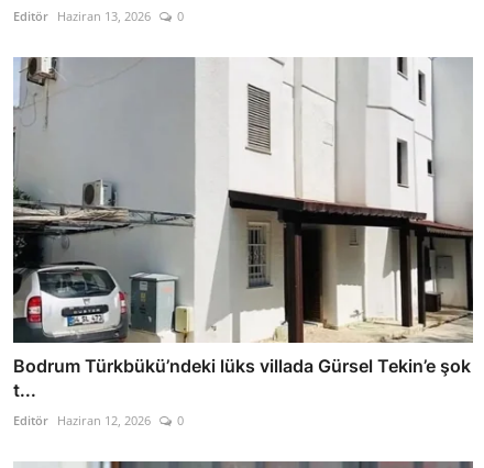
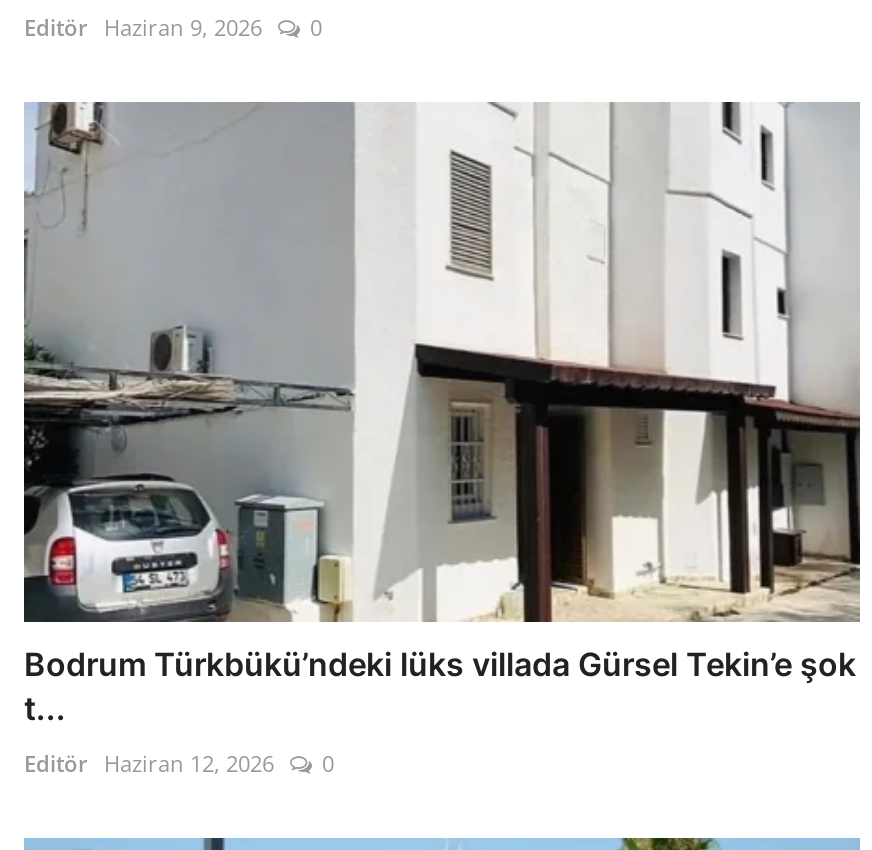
[13,8,151,24] Editör Haziran 13, 2026 -> [24,13,262,43] Editör Haziran 9, 2026

